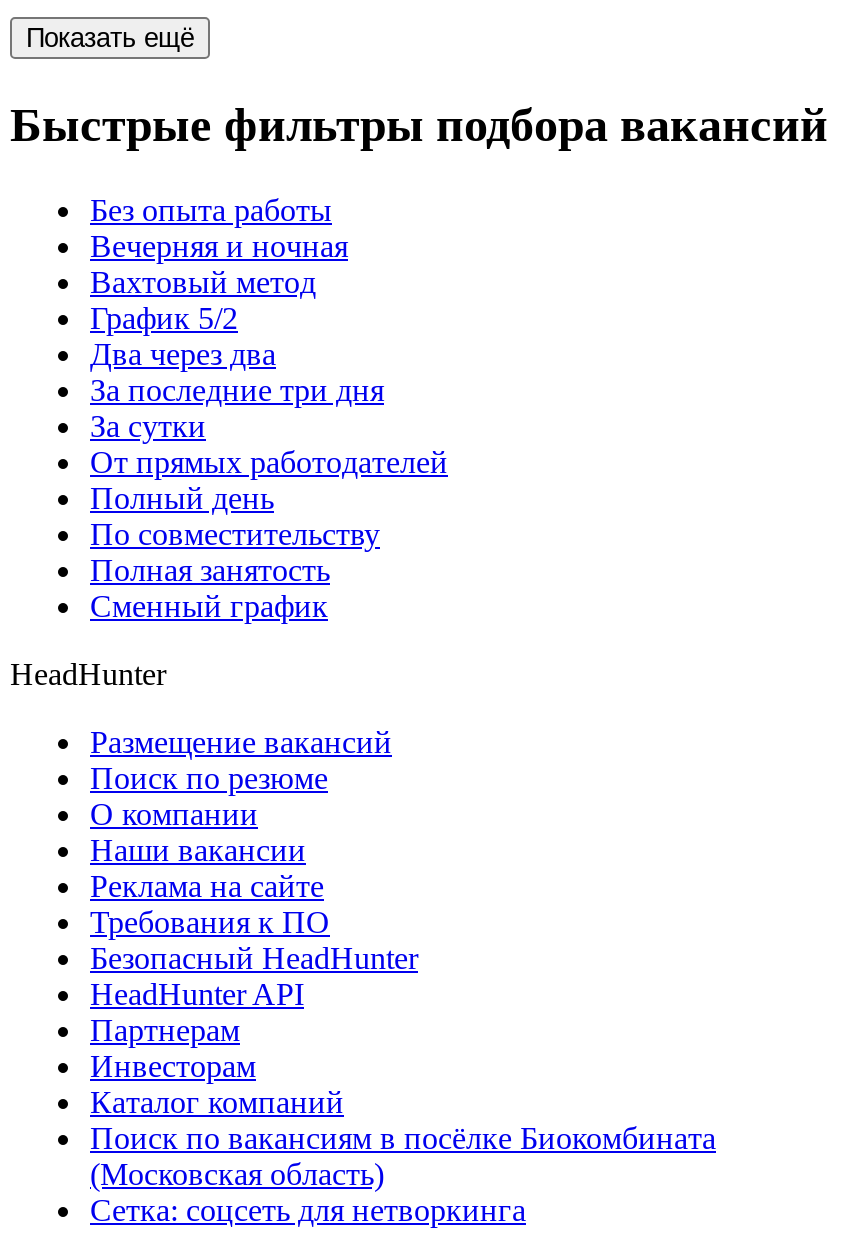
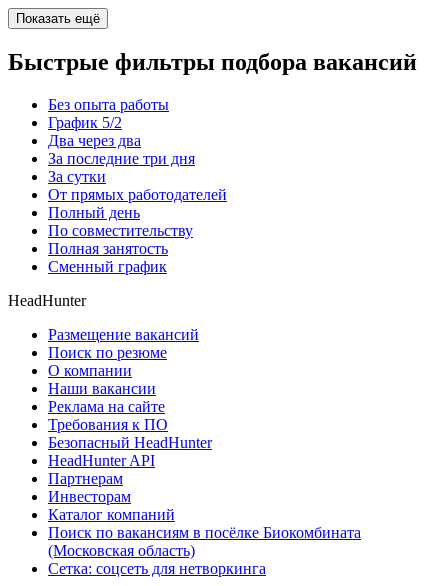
[90,229,348,299] Вечерняя и ночная | Вахтовый метод -> none

